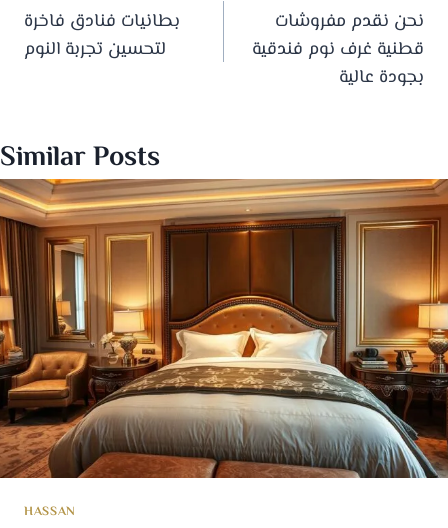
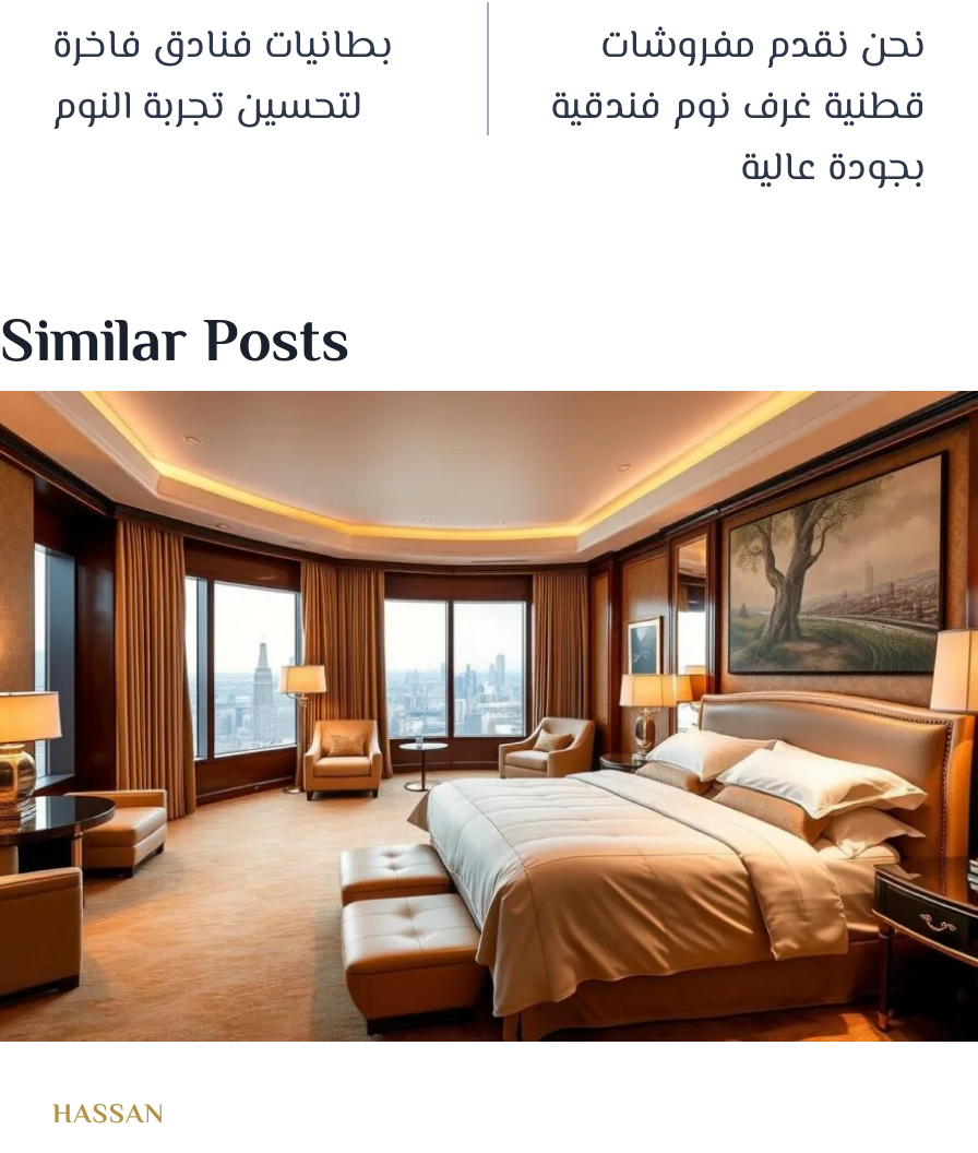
[3,178,445,479] [image] -> [7,389,971,1044] [image]

